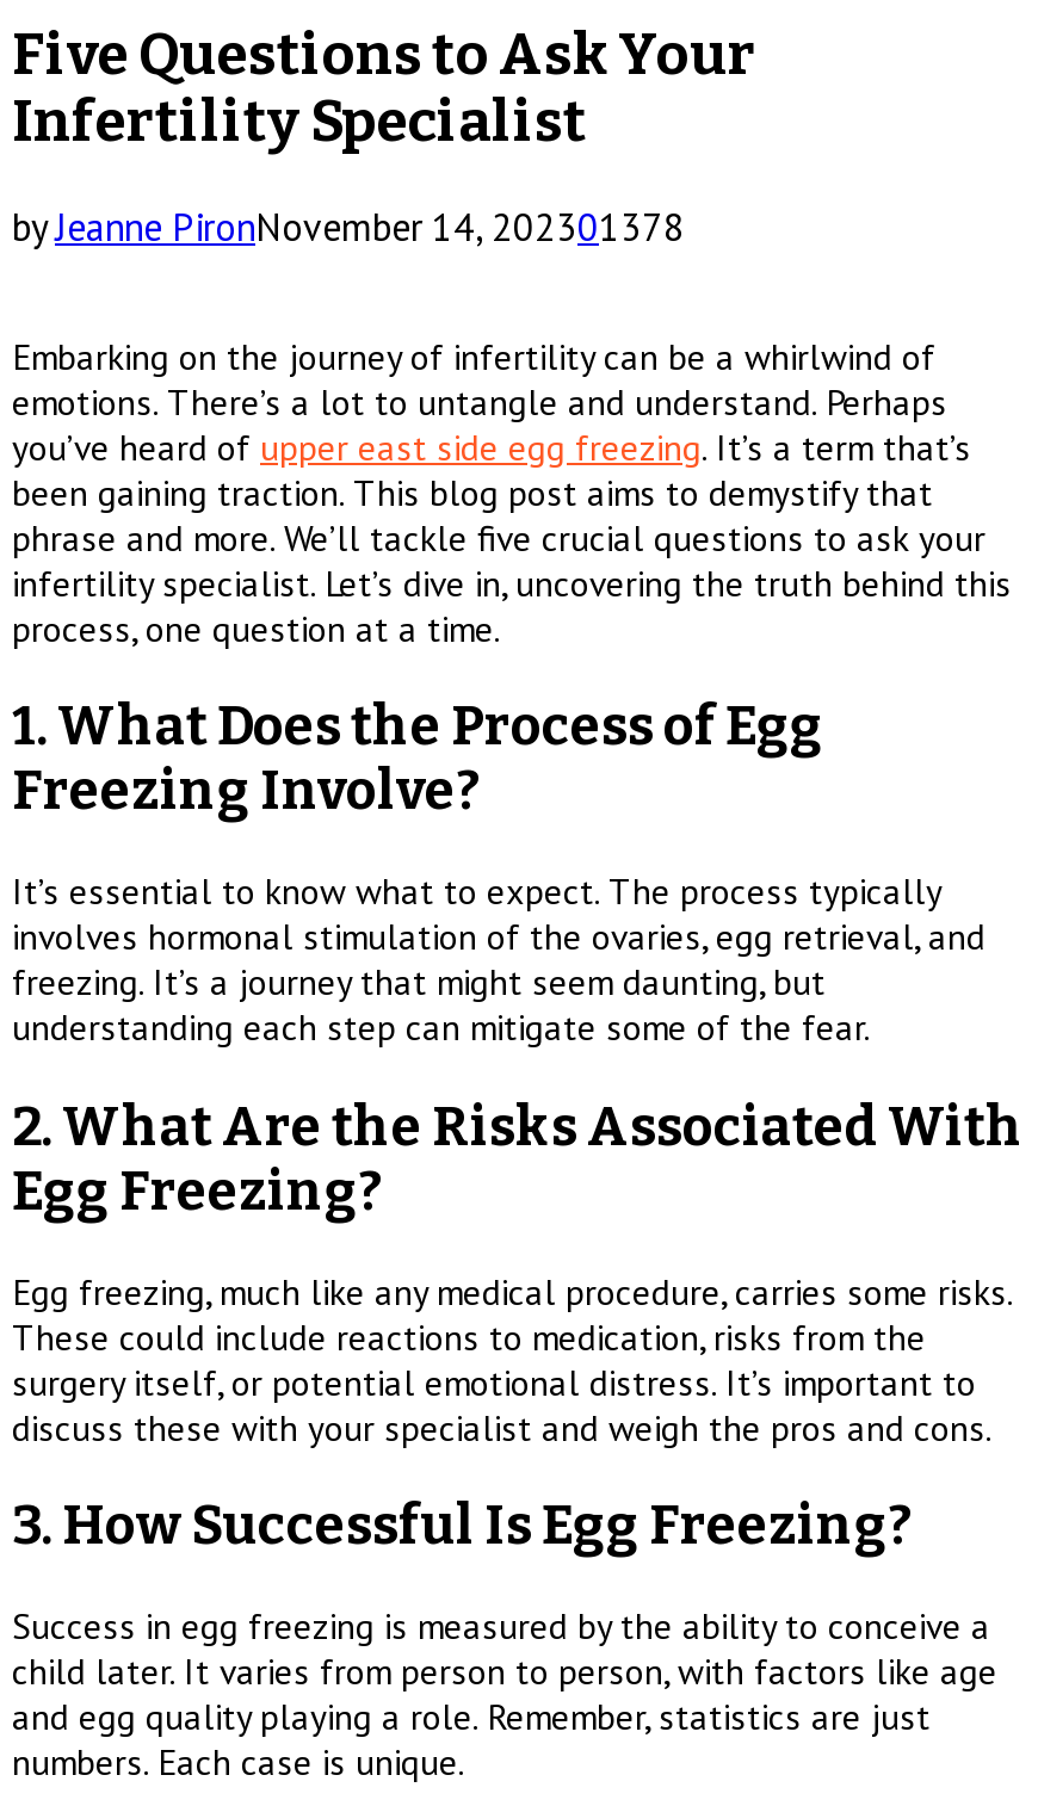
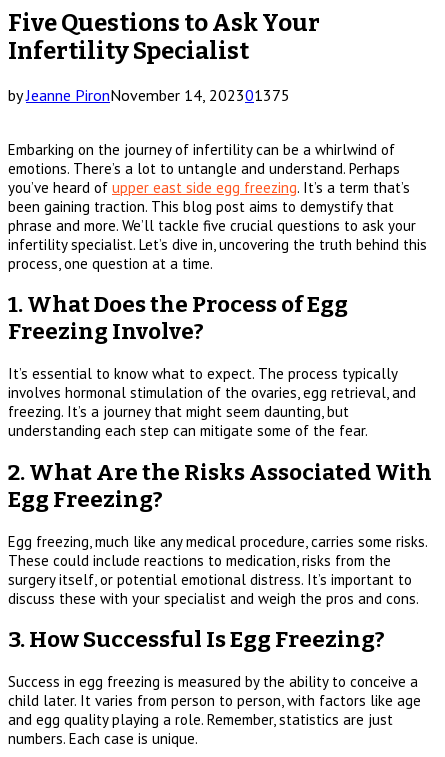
[12,202,685,250] byJeanne PironNovember 14, 202301378 -> [8,85,290,105] byJeanne PironNovember 14, 202301375

